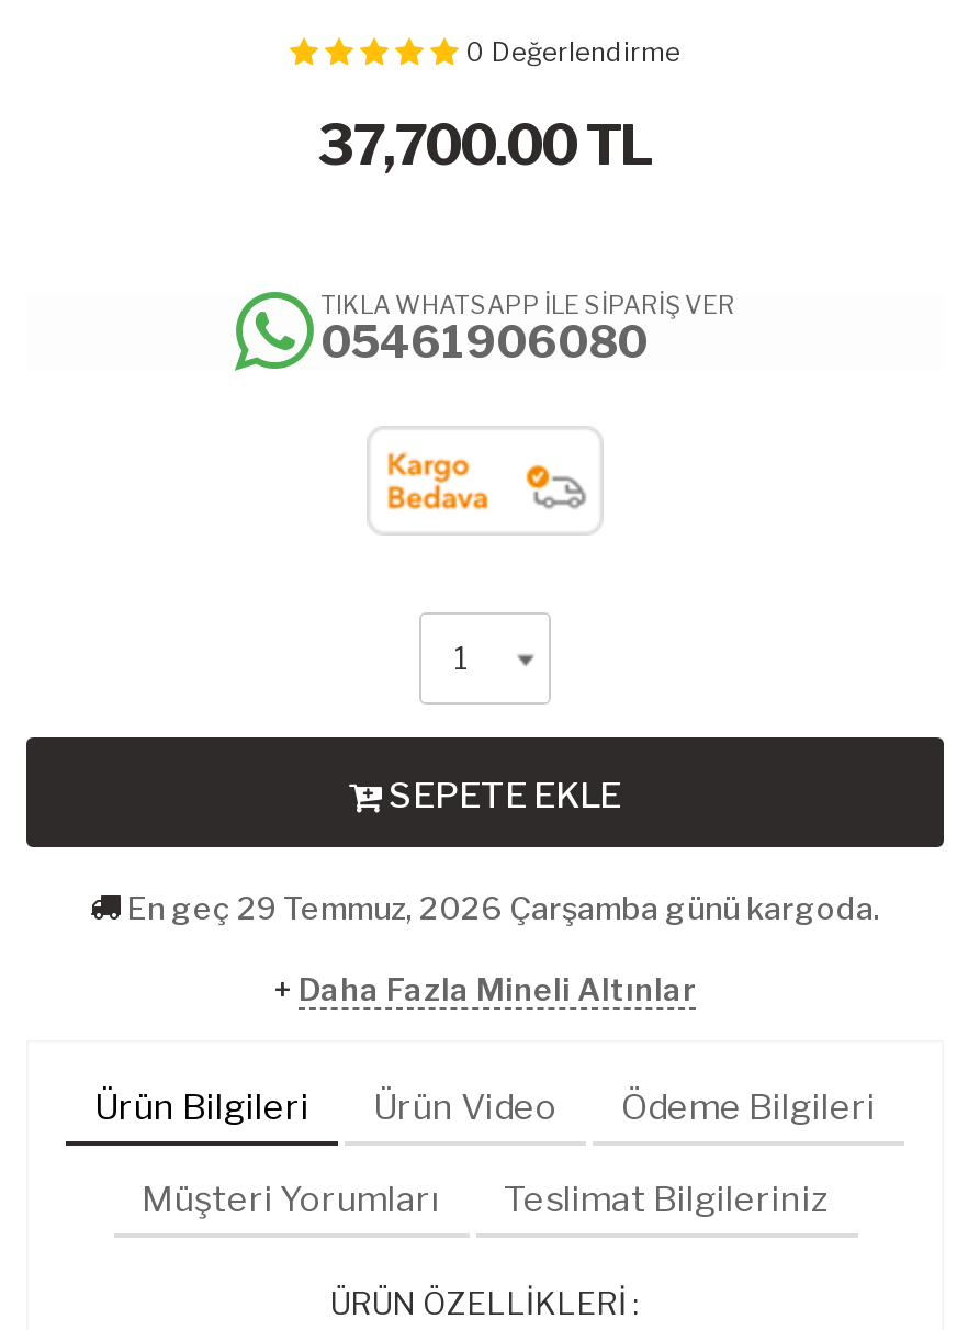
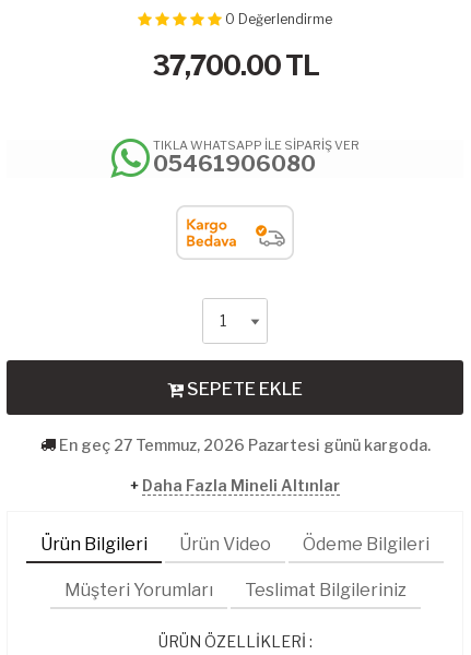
[127,888,880,925] En geç 29 Temmuz, 2026 Çarşamba günü kargoda. -> [58,435,430,454] En geç 27 Temmuz, 2026 Pazartesi günü kargoda.

